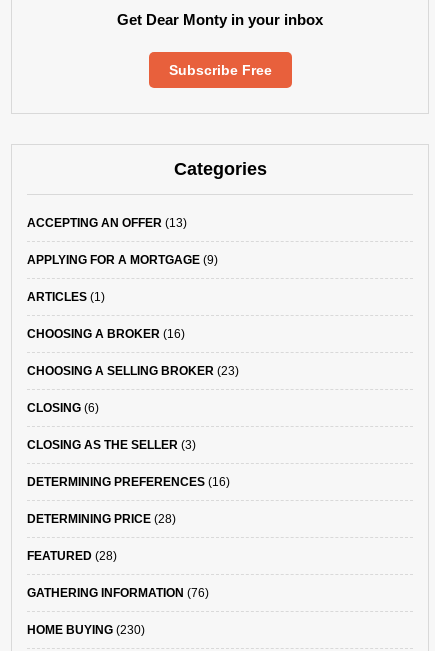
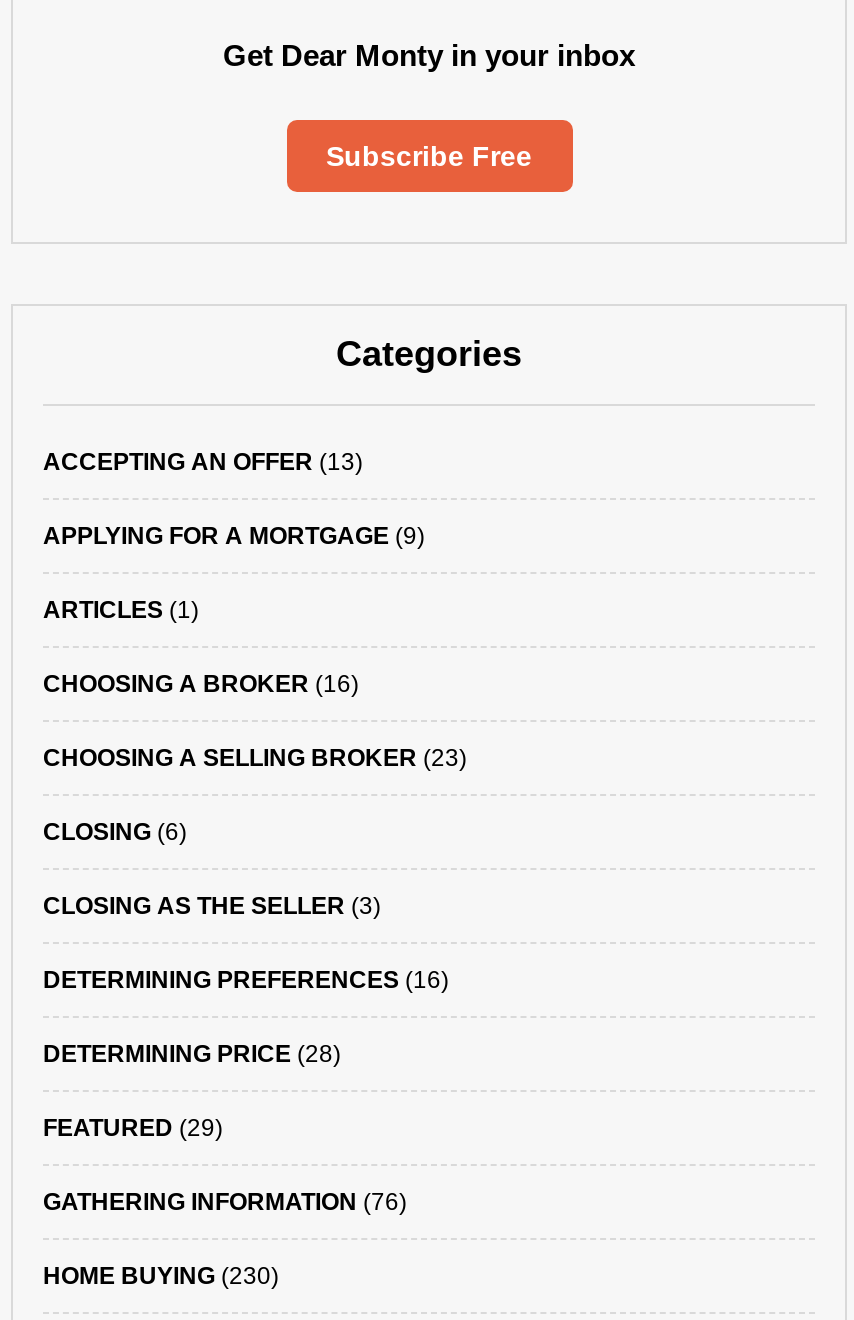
[27,549,117,563] FEATURED (28) -> [43,1115,223,1143] FEATURED (29)

